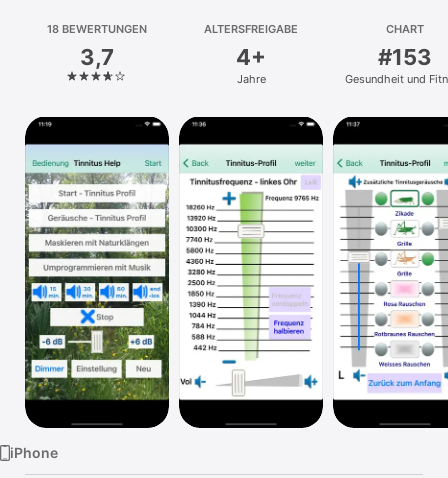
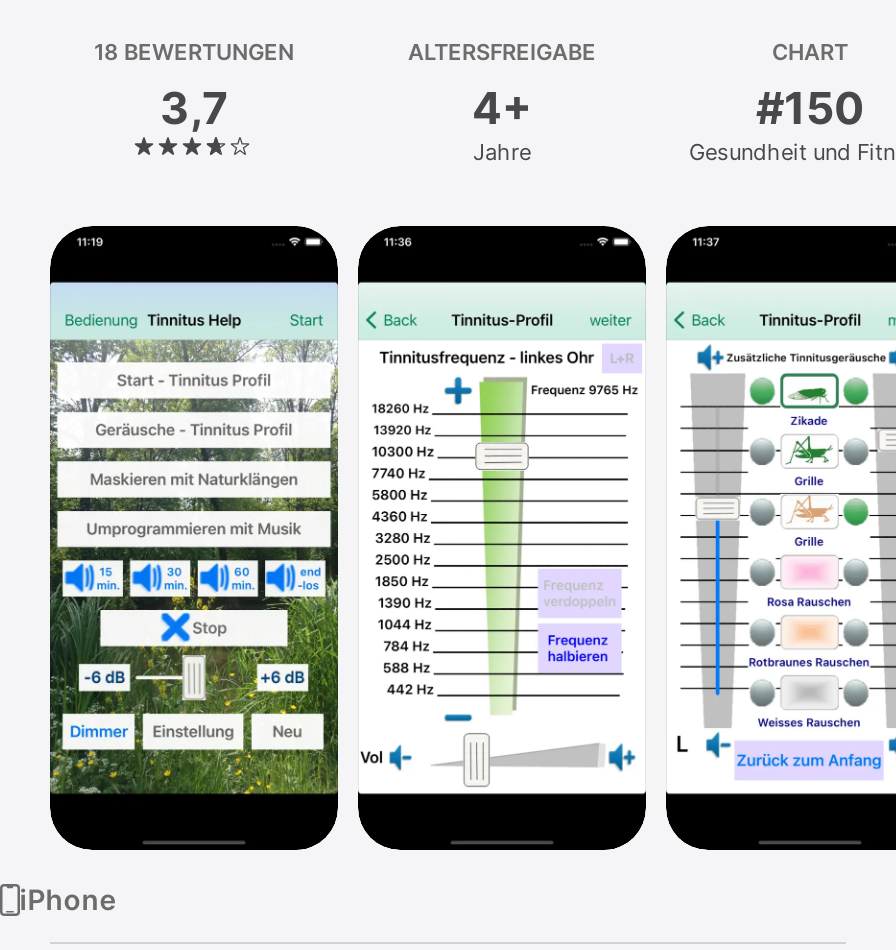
[378,44,432,70] #153 -> [756,82,864,134] #150

